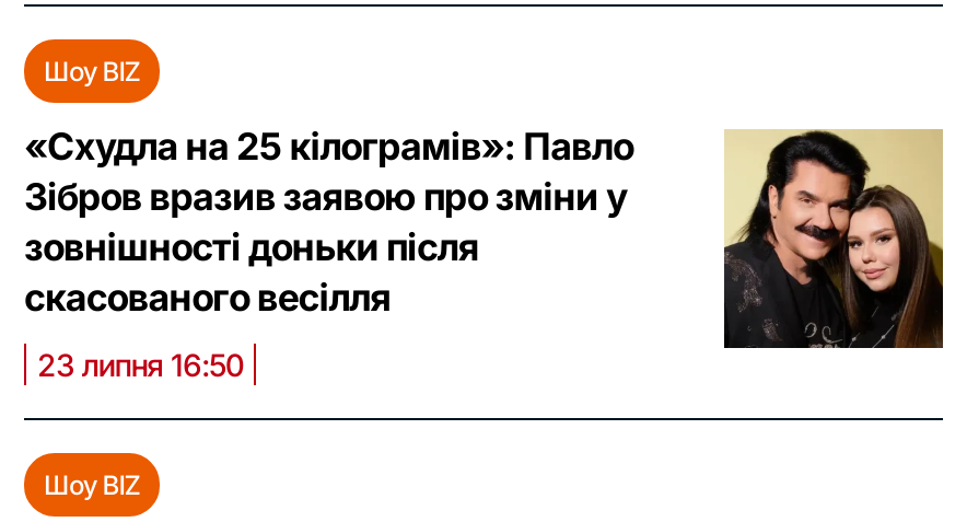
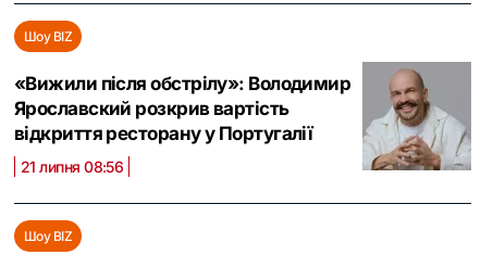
[24,125,633,320] «Схудла на 25 кілограмів»: Павло | Зібров вразив заявою про зміни у | зовнішності доньки після | скасованого весілля -> [14,73,351,144] «Вижили після обстрілу»: Володимир | Ярославский розкрив вартість | відкриття ресторану у Португалії
[722,127,945,350] [image] -> [362,61,471,171] [image]
[37,346,244,383] 23 липня 16:50 -> [21,157,123,176] 21 липня 08:56

